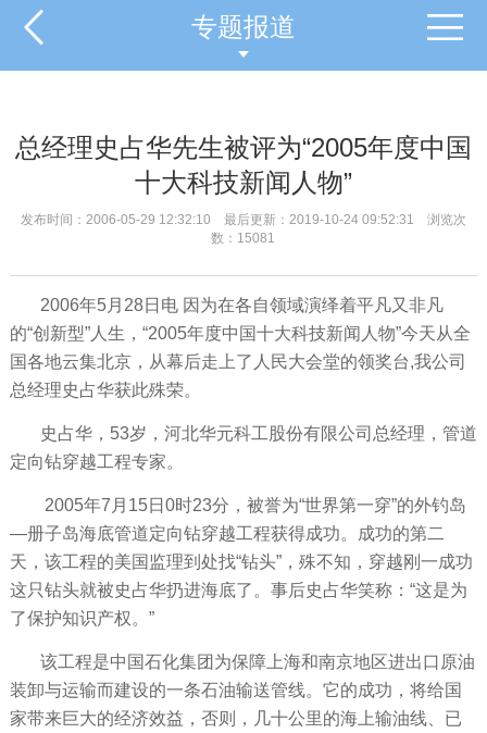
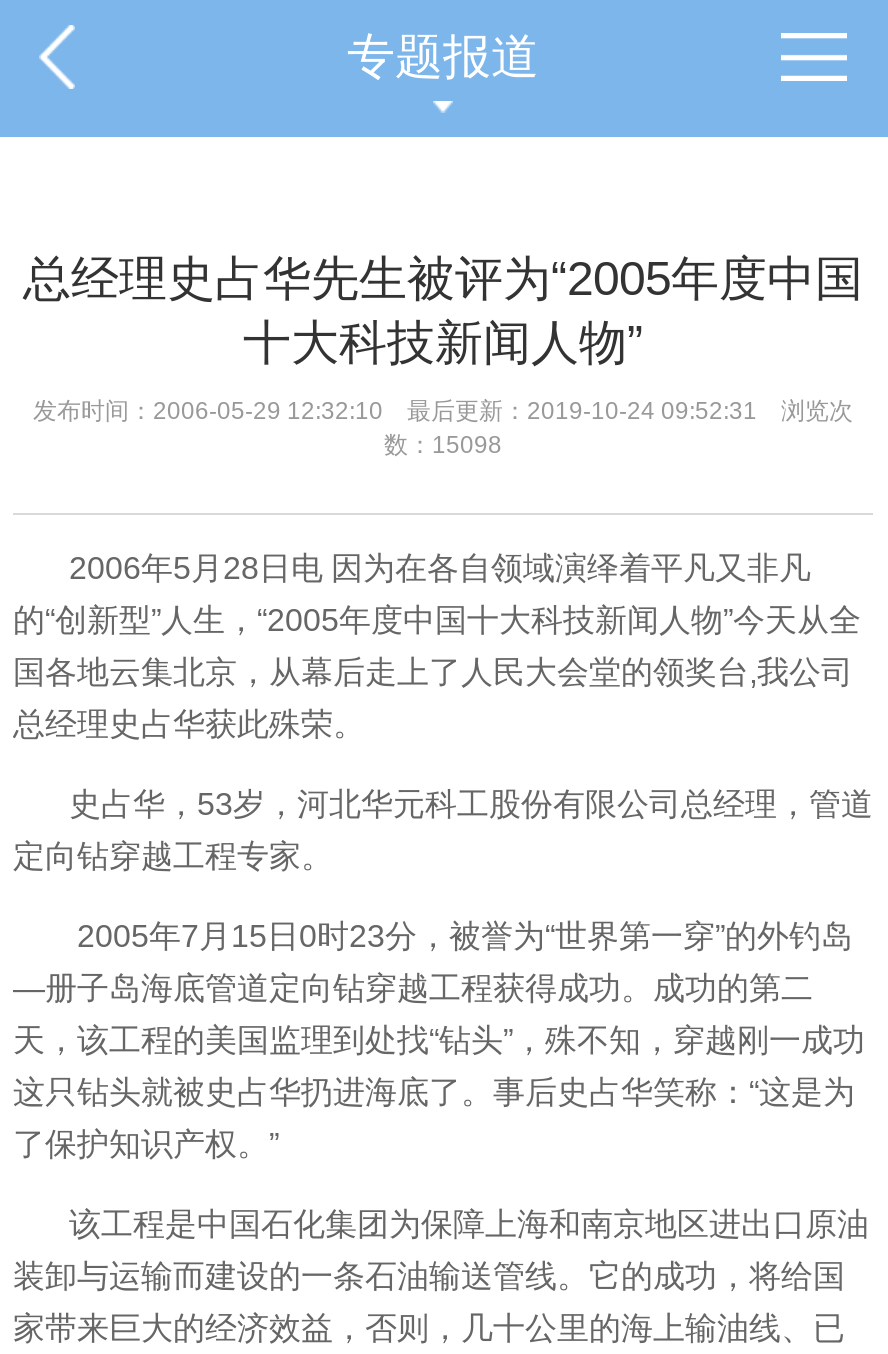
[211,231,276,246] 数：15081 -> [384,431,502,459] 数：15098

